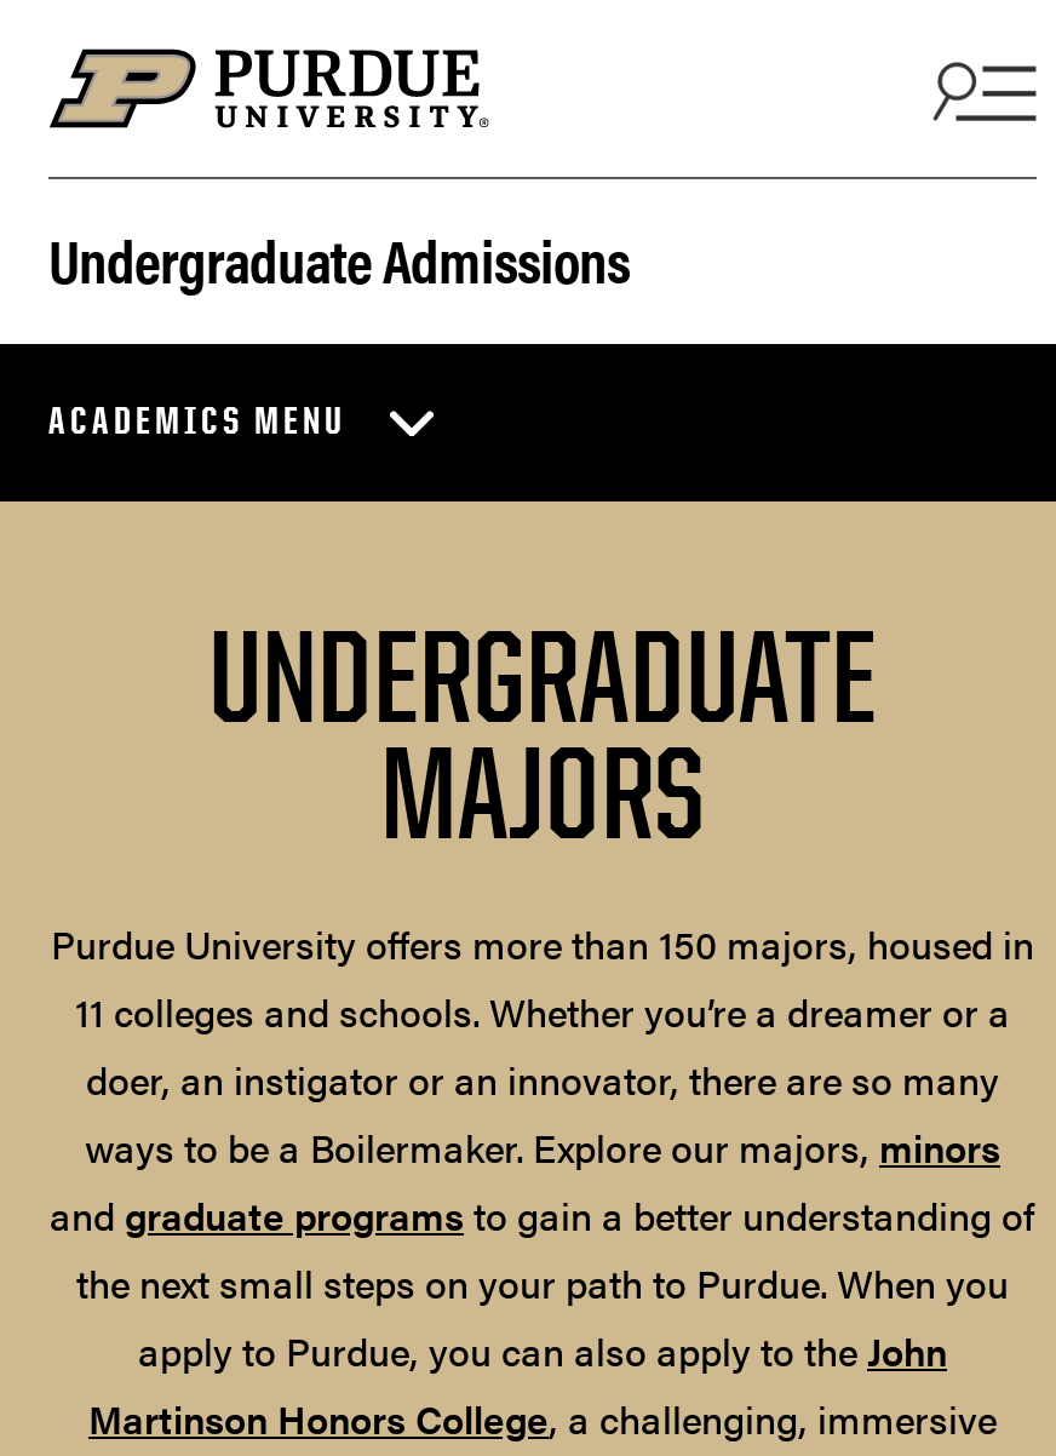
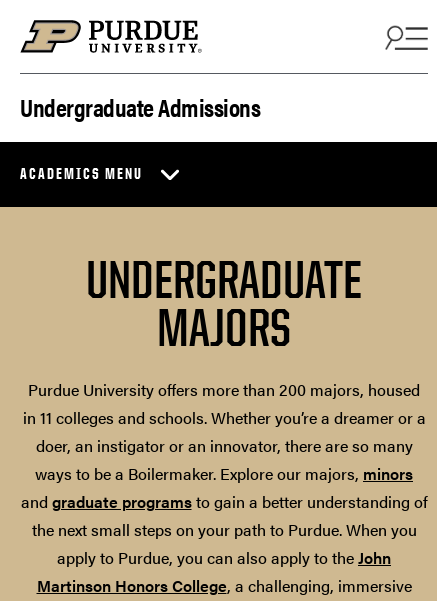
[51,916,1034,1040] Purdue University offers more than 150 majors, housed in | 11 colleges and schools. Whether you’re a dreamer or a -> [22,378,425,429] Purdue University offers more than 200 majors, housed | in 11 colleges and schools. Whether you’re a dreamer or a

